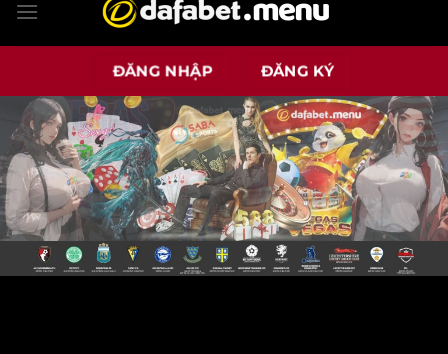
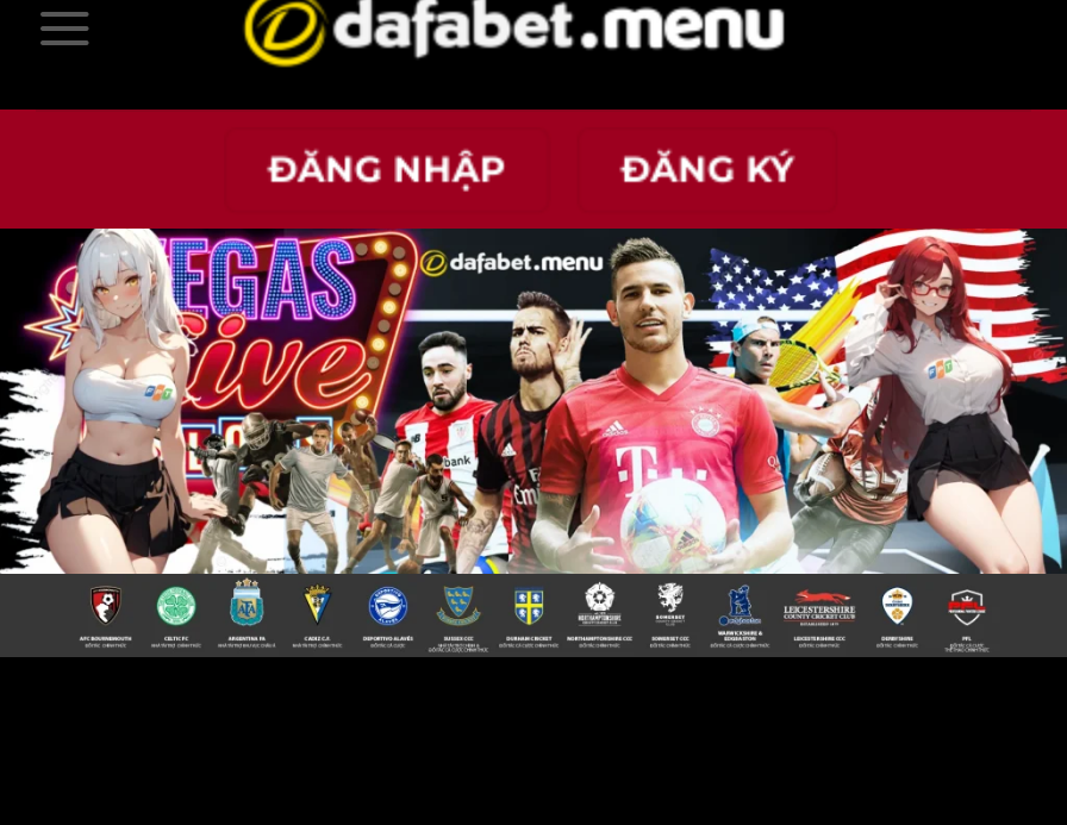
[3,95,445,241] [image] -> [7,226,1060,576] [image]

